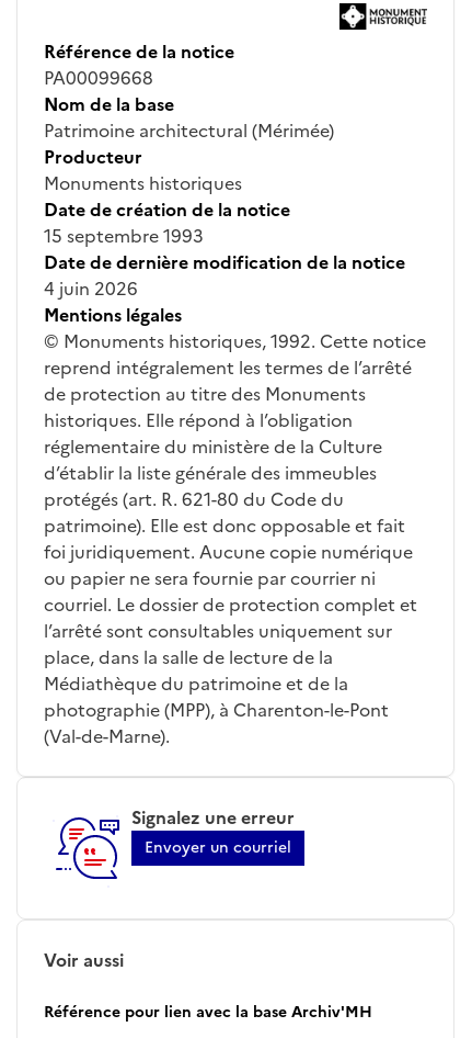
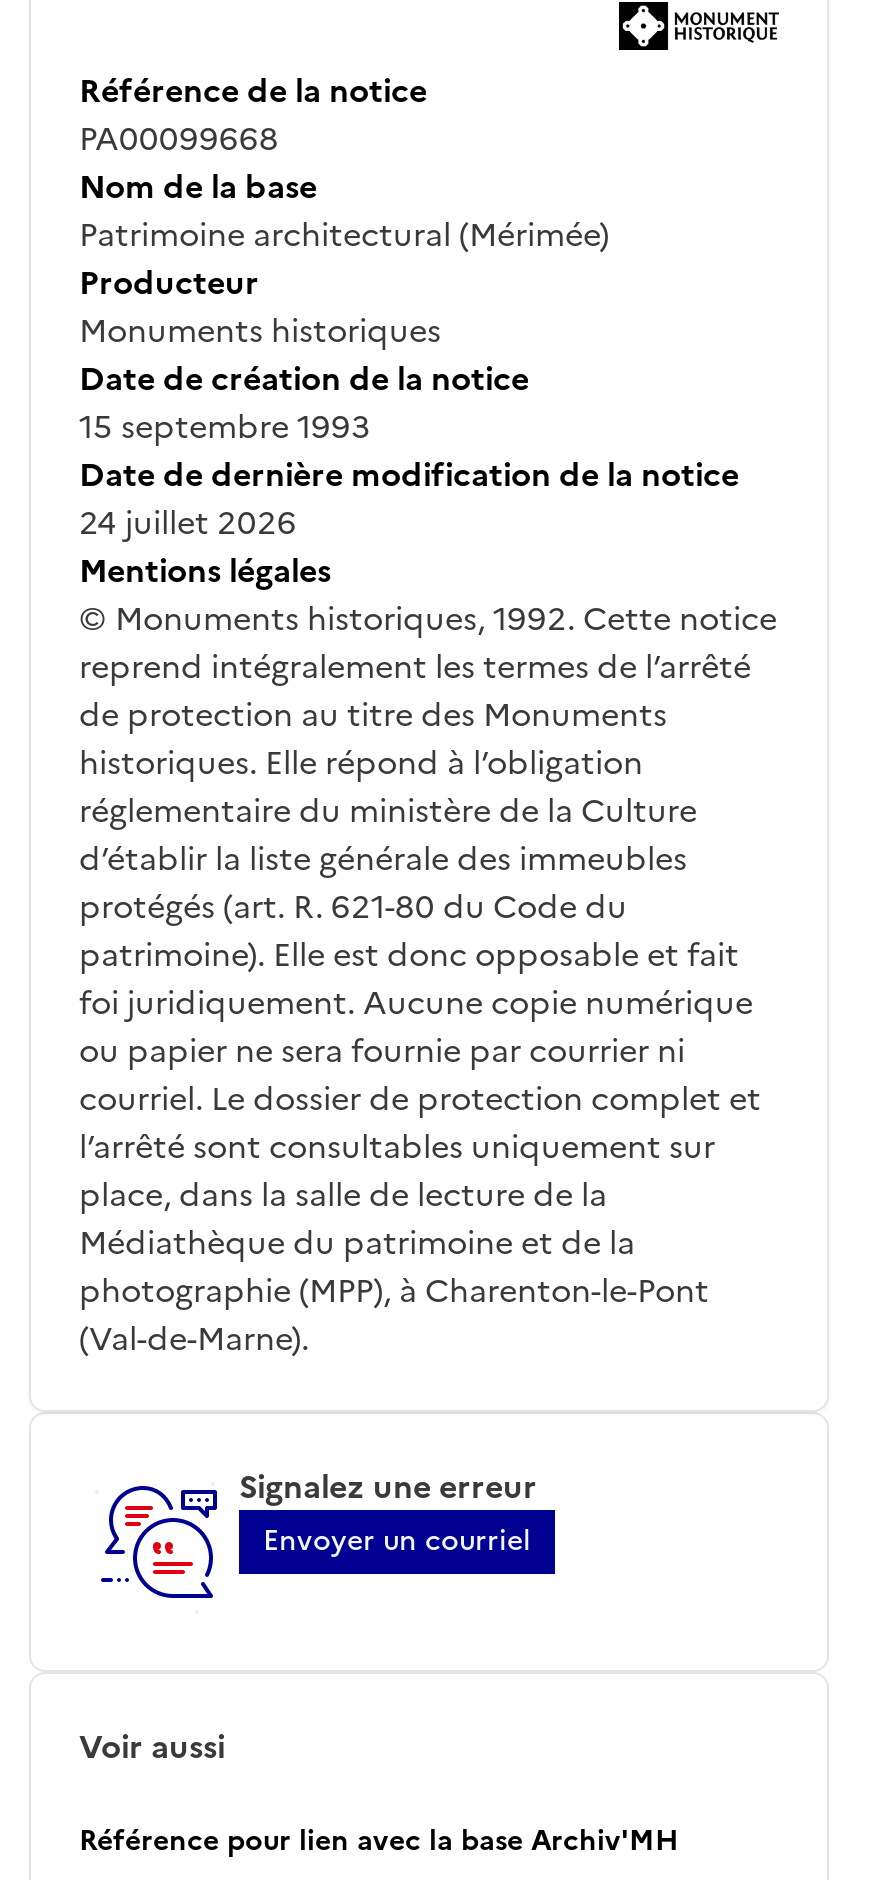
[44,275,138,301] 4 juin 2026 -> [79,497,297,545] 24 juillet 2026

